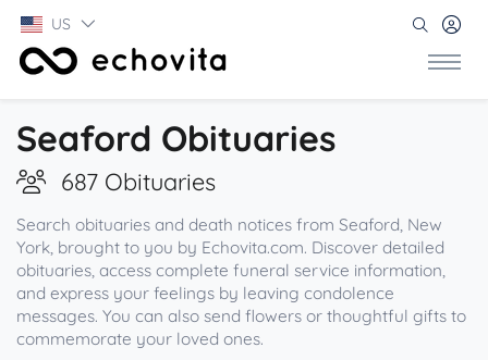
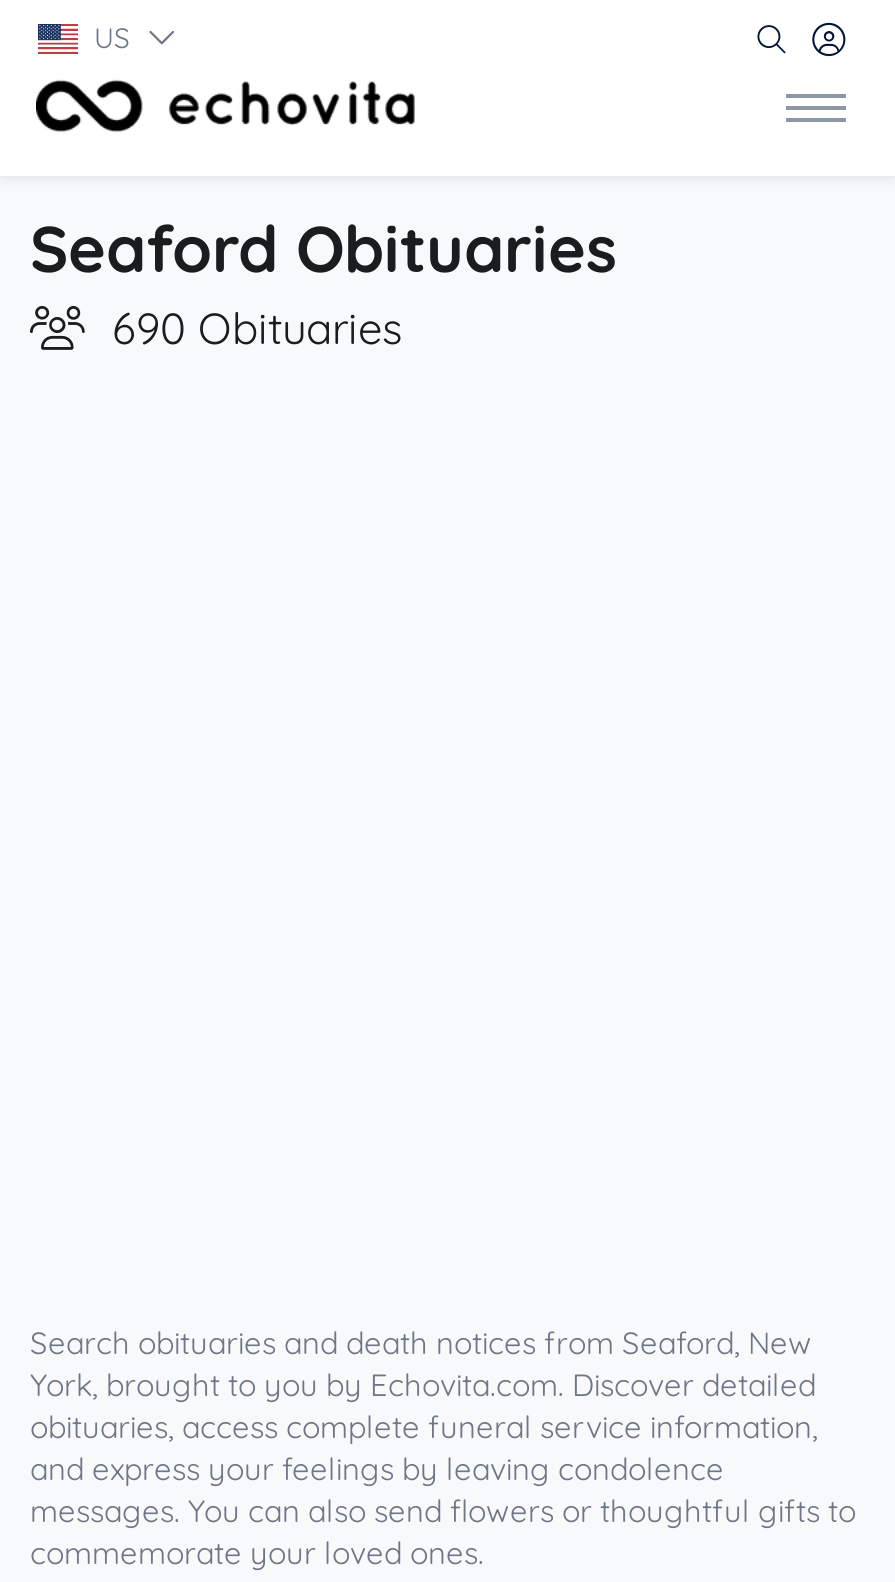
[61,166,216,196] 687 Obituaries -> [112,300,402,354] 690 Obituaries

